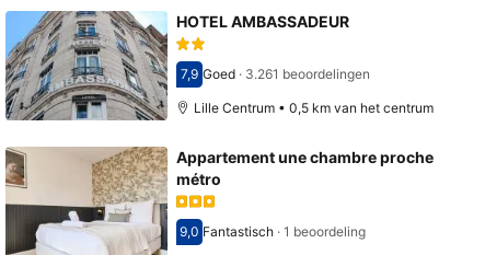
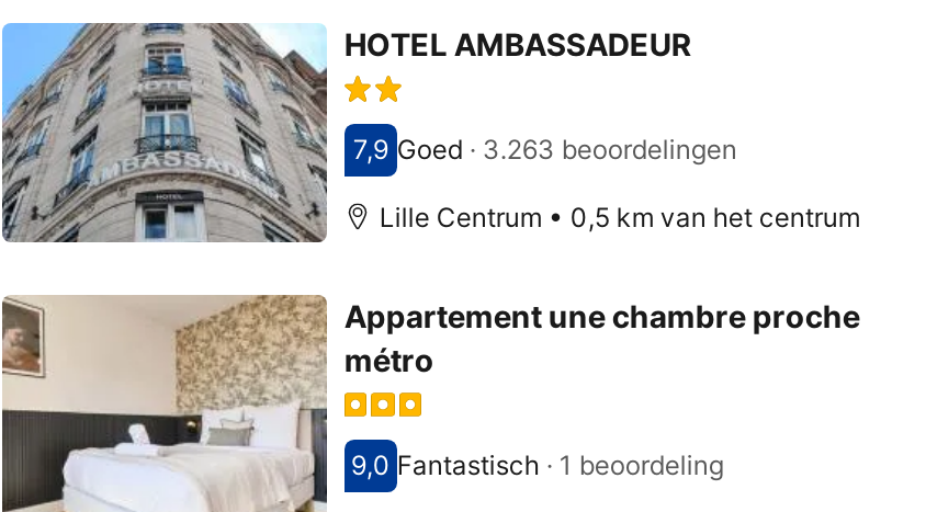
[180,66,370,82] 7,9 Goed · 3.261 beoordelingen -> [353,133,737,166] 7,9 Goed · 3.263 beoordelingen

